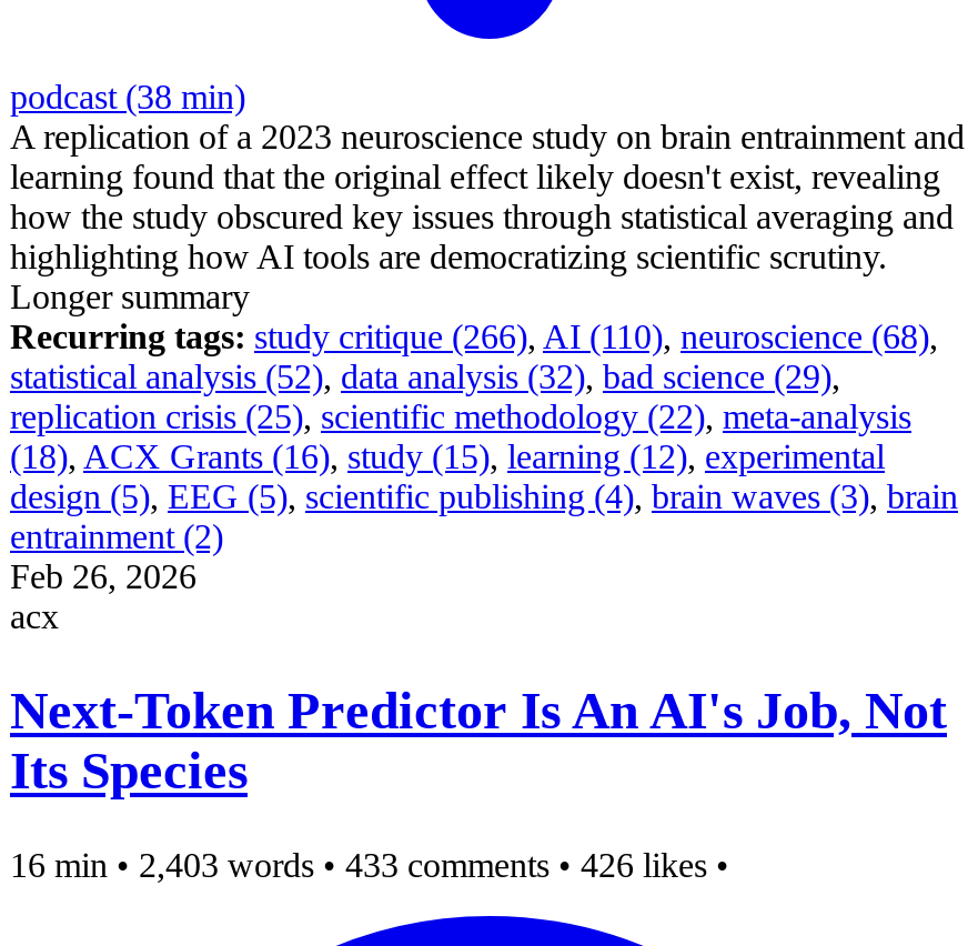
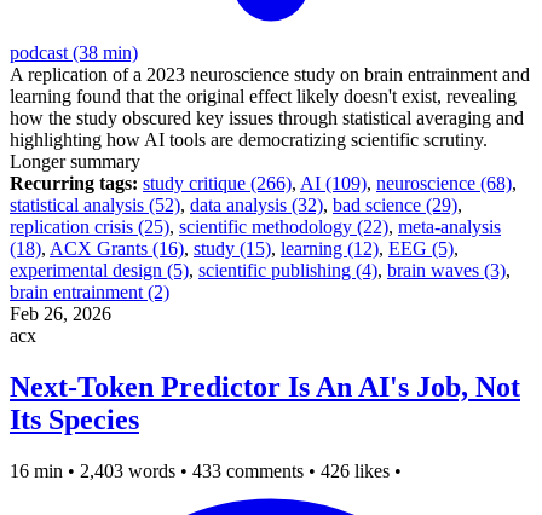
[10,318,938,356] Recurring tags: study critique (266), AI (110), neuroscience (68), -> [10,173,517,194] Recurring tags: study critique (266), AI (109), neuroscience (68),
[10,438,958,556] (18), ACX Grants (16), study (15), learning (12), experimental | design (5), EEG (5), scientific publishing (4), brain waves (3), brain | entrainment (2) -> [10,239,511,303] (18), ACX Grants (16), study (15), learning (12), EEG (5), | experimental design (5), scientific publishing (4), brain waves (3), | brain entrainment (2)

